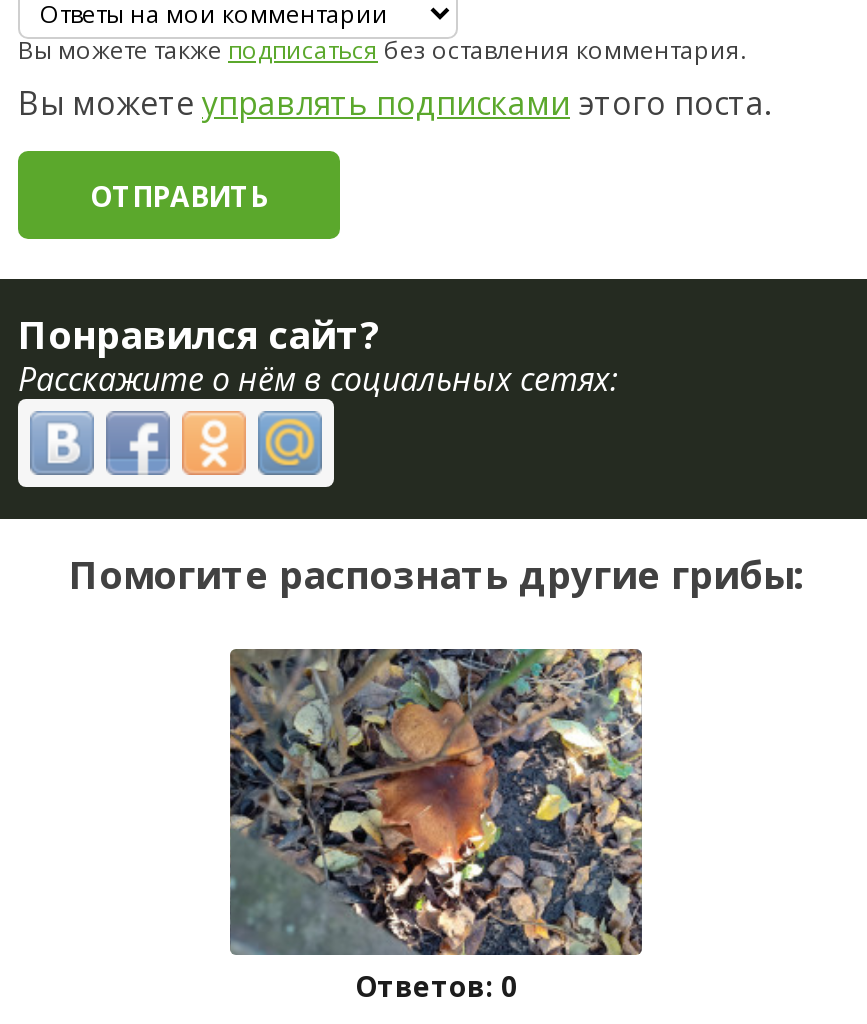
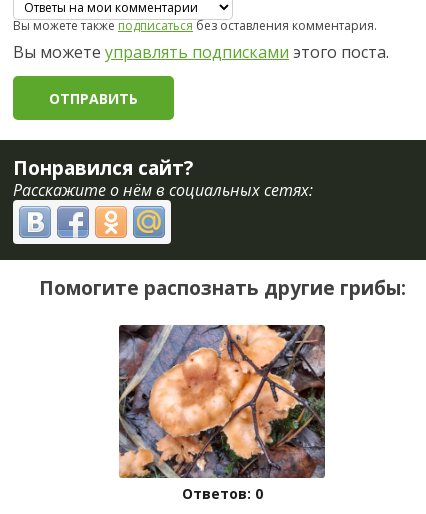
[228,647,644,957] [image] -> [118,324,326,479] [image]

